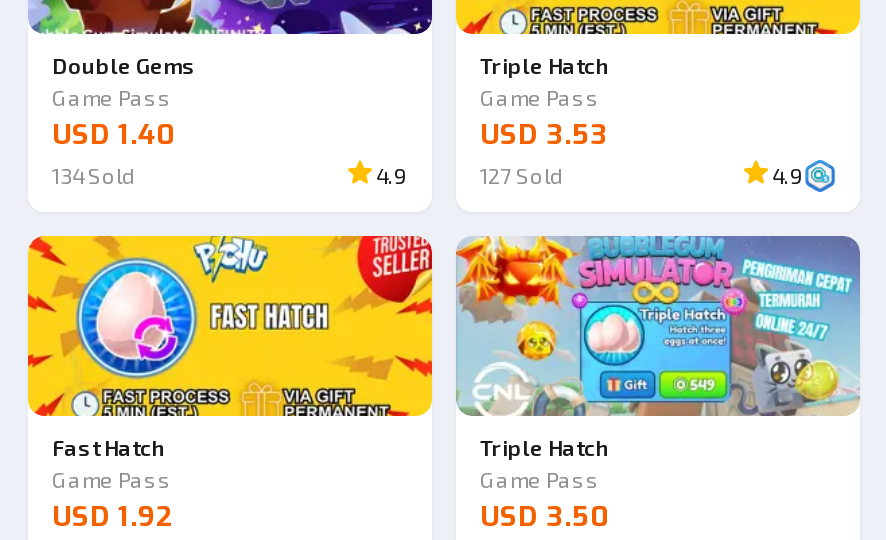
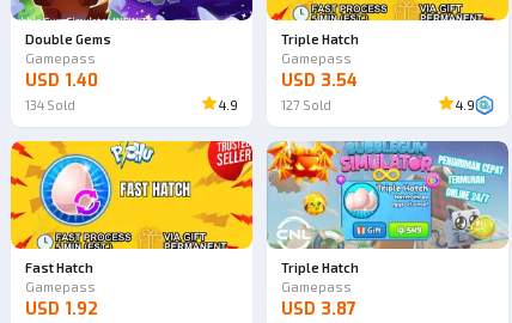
[52,84,172,110] Game Pass -> [25,50,96,66] Gamepass
[480,84,608,154] Game Pass | USD 3.53 -> [281,50,358,92] Gamepass | USD 3.54
[52,466,172,492] Game Pass -> [25,279,96,294] Gamepass
[480,466,608,536] Game Pass | USD 3.50 -> [281,279,356,321] Gamepass | USD 3.87

